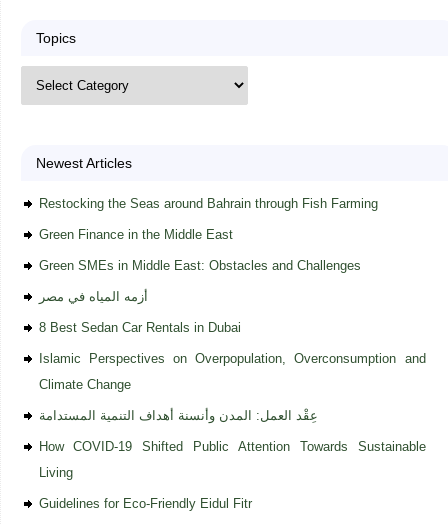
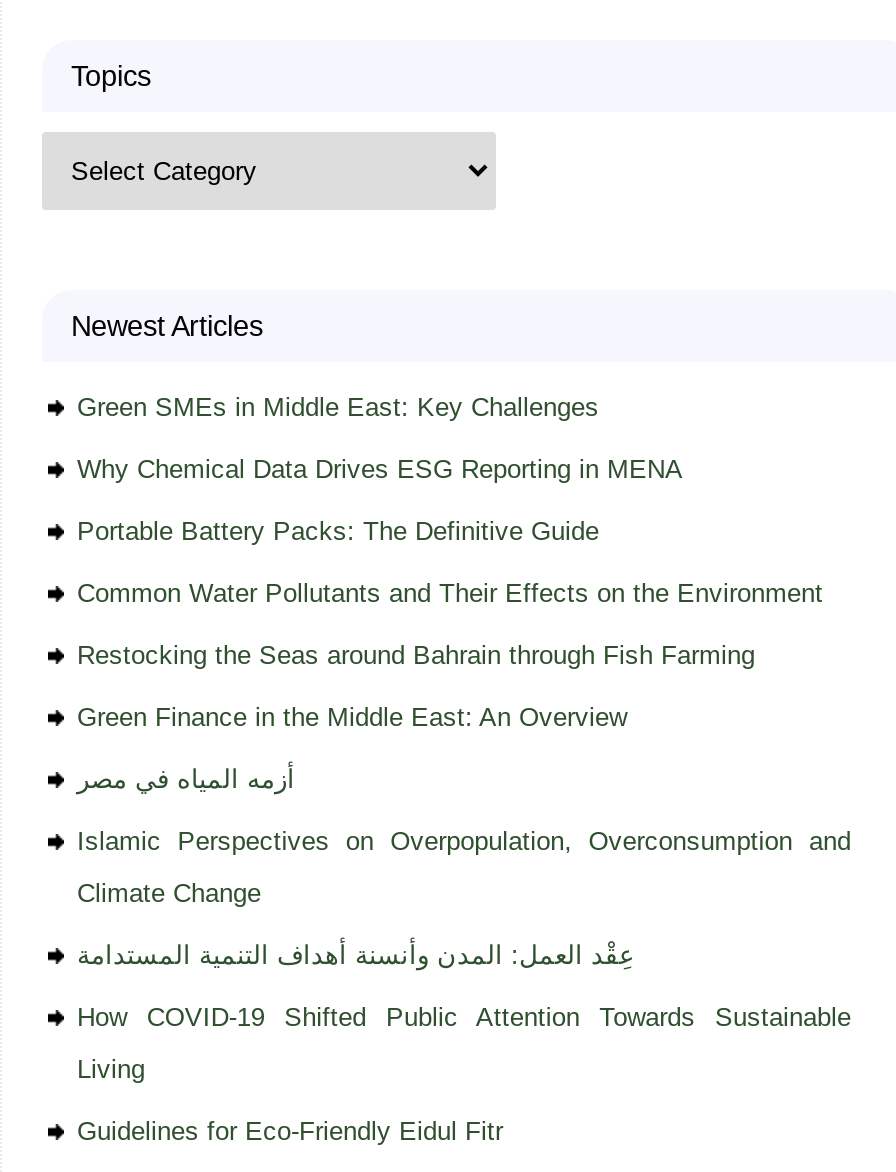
none -> [77,392,823,608] Green SMEs in Middle East: Key Challenges | Why Chemical Data Drives ESG Reporting in MENA | Portable Battery Packs: The Definitive Guide | Common Water Pollutants and Their Effects on the Environment
moved [38,196,377,211] -> [77,640,755,670]: Restocking the Seas around Bahrain through Fish Farming
[38,227,360,273] Green Finance in the Middle East | Green SMEs in Middle East: Obstacles and Challenges -> [77,702,627,732] Green Finance in the Middle East: An Overview
moved [38,289,147,304] -> [77,764,295,794]: أزمه المياه في مصر
[38,320,240,335] 8 Best Sedan Car Rentals in Dubai -> none

